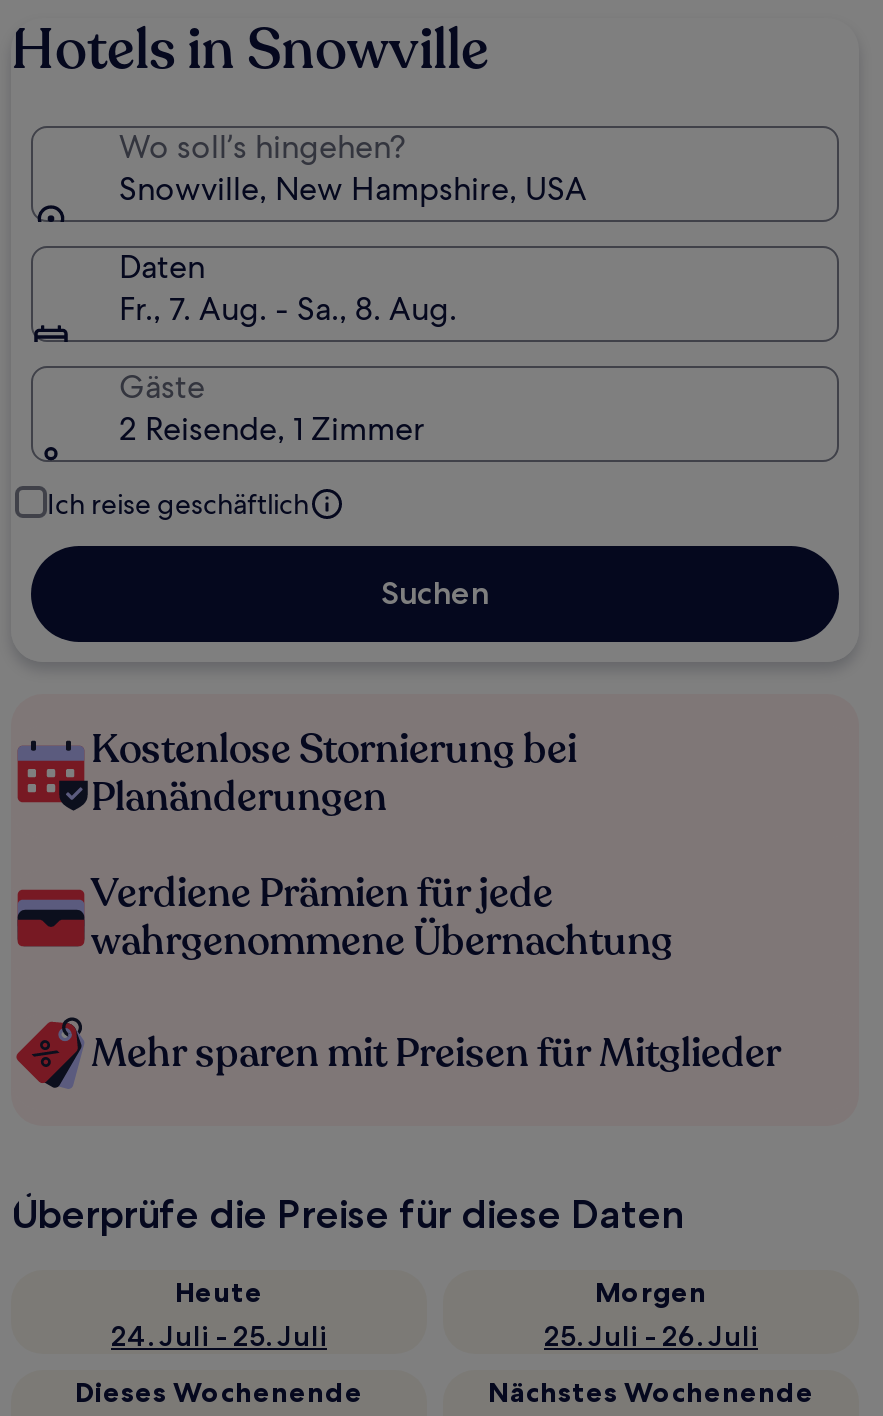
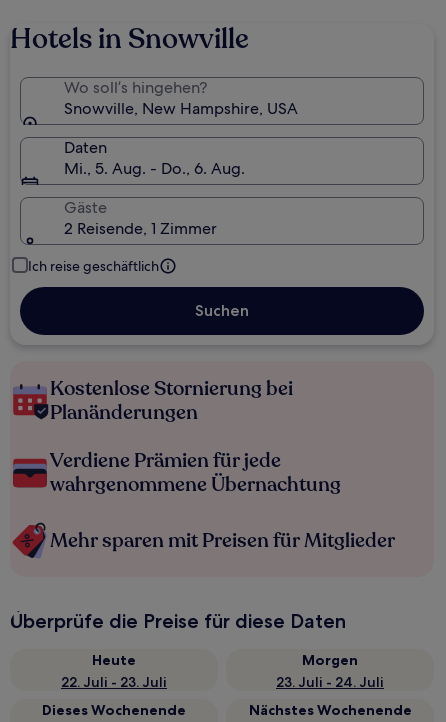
[119,288,457,330] Fr., 7. Aug. - Sa., 8. Aug. -> [64,158,245,179] Mi., 5. Aug. - Do., 6. Aug.
[111,1318,327,1354] 24. Juli - 25. Juli -> [61,673,167,691] 22. Juli - 23. Juli
[544,1318,758,1354] 25. Juli - 26. Juli -> [276,673,384,691] 23. Juli - 24. Juli

